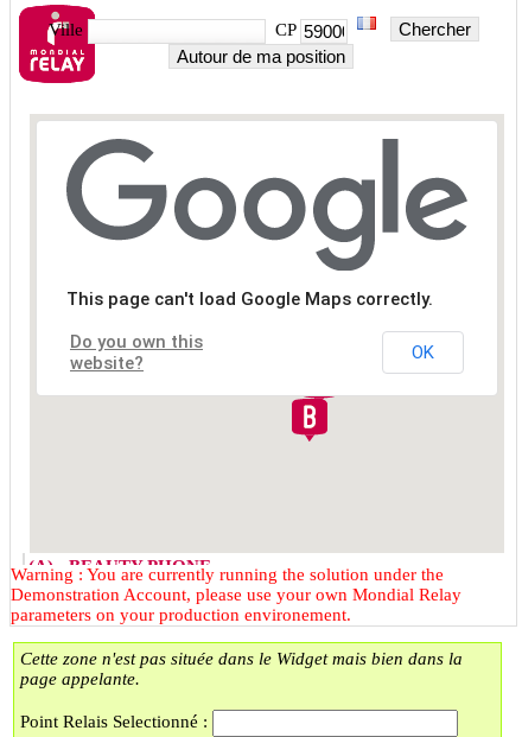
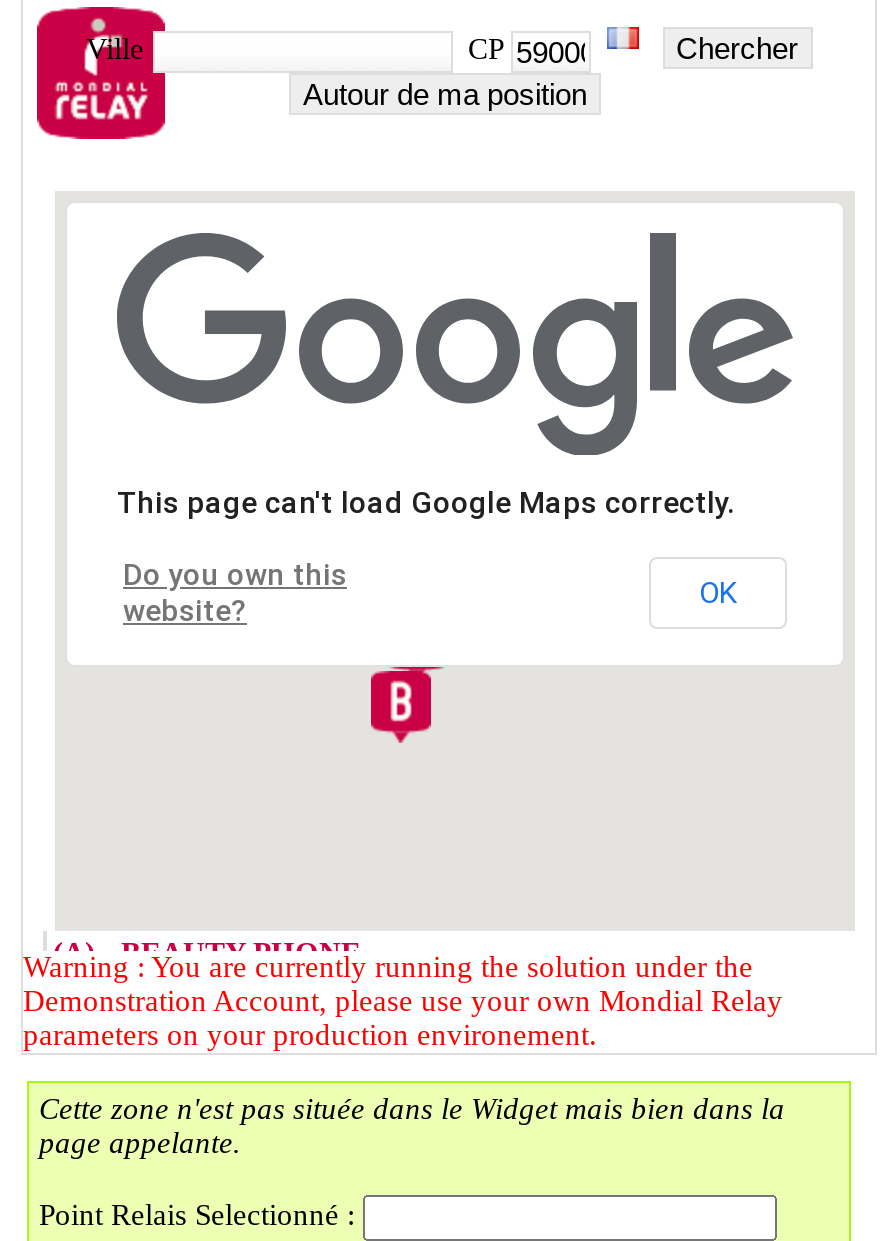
none -> [369,665,443,745] [image]
[291,395,335,443] [image] -> none

